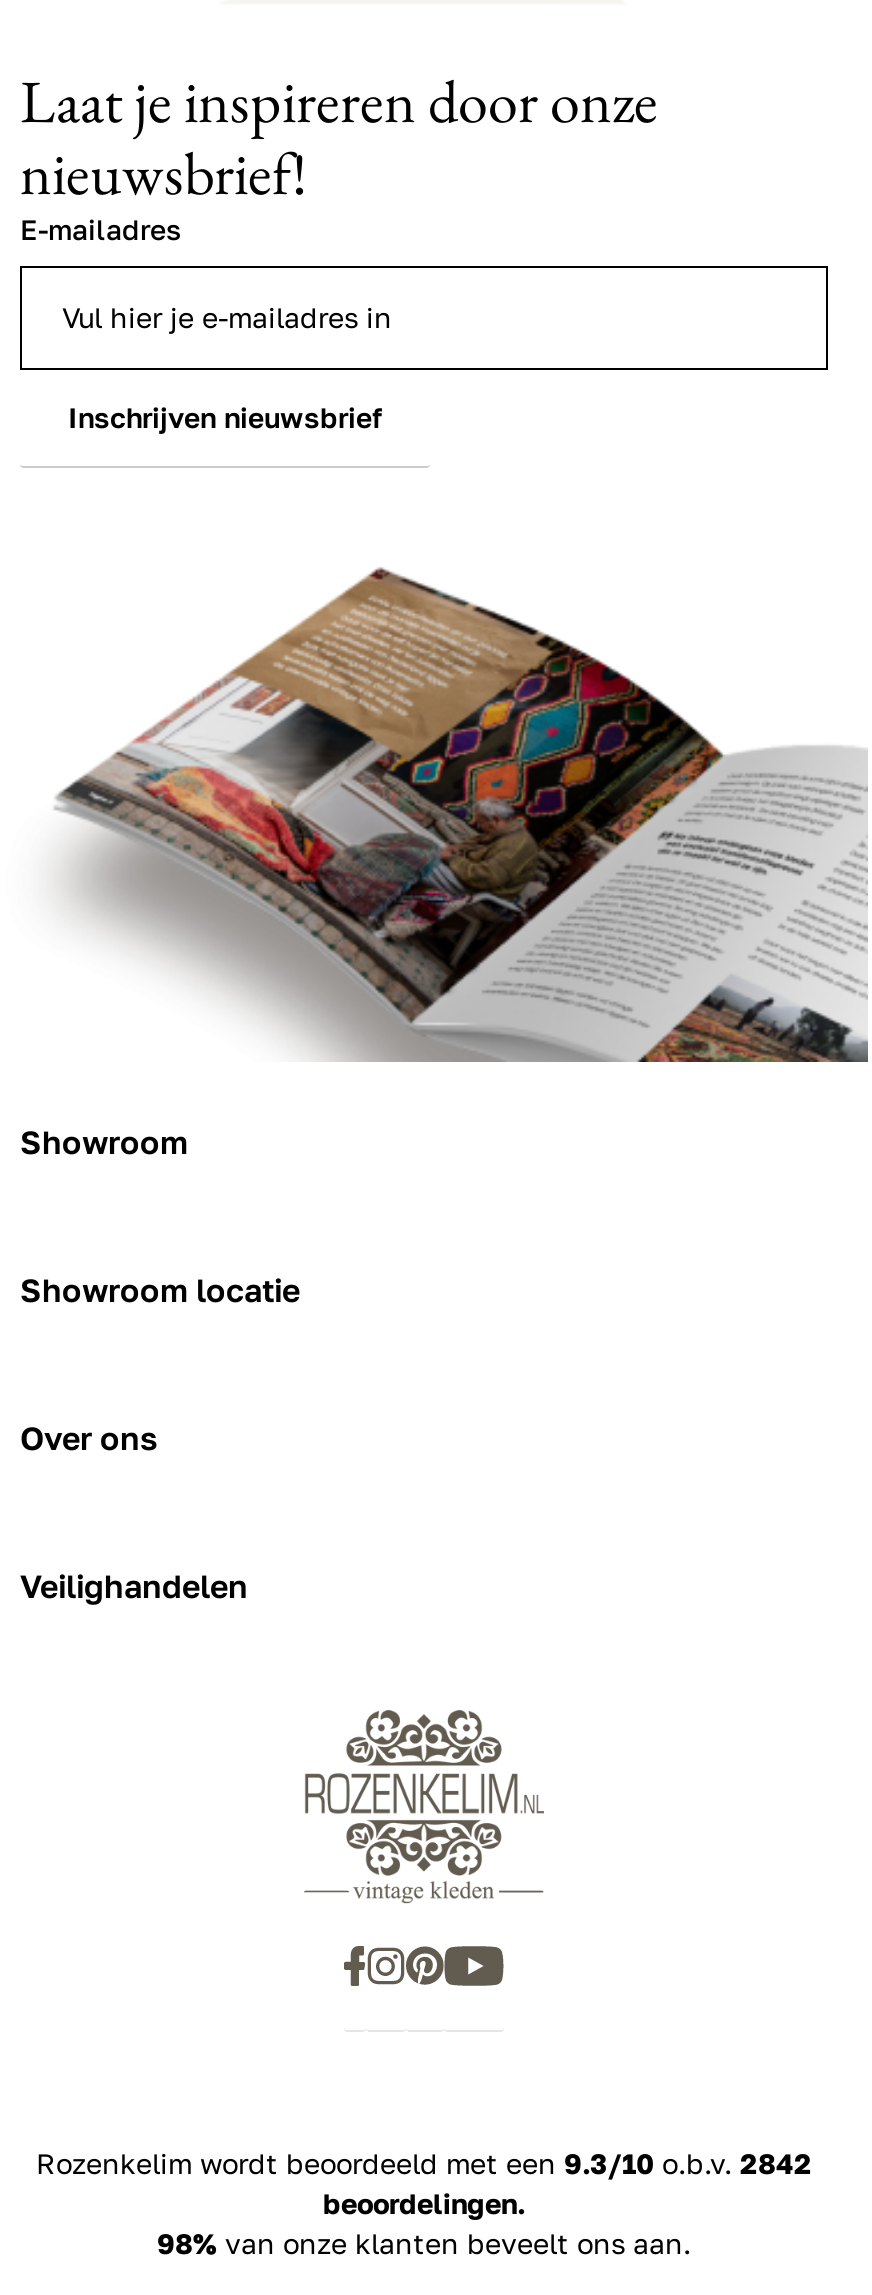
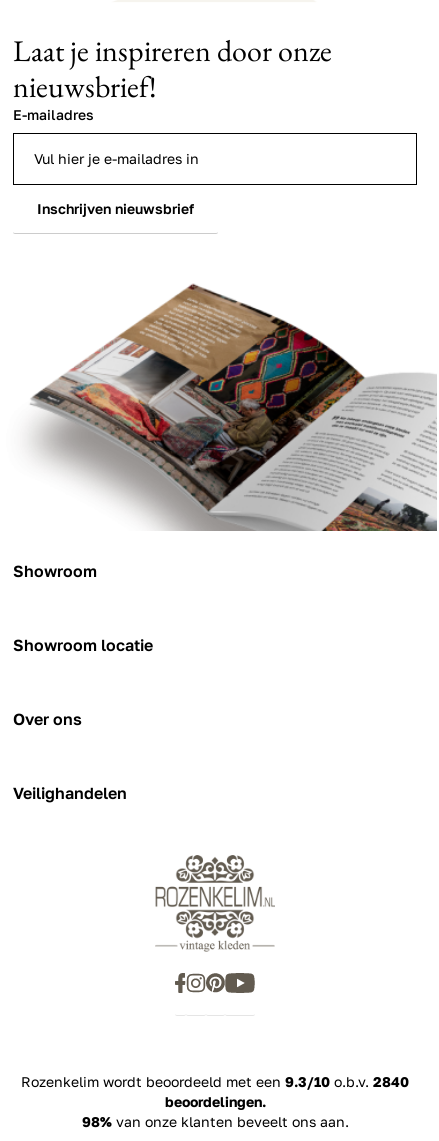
[36,2145,812,2179] Rozenkelim wordt beoordeeld met een 9.3/10 o.b.v. 2842 -> [21,1073,409,1090] Rozenkelim wordt beoordeeld met een 9.3/10 o.b.v. 2840

